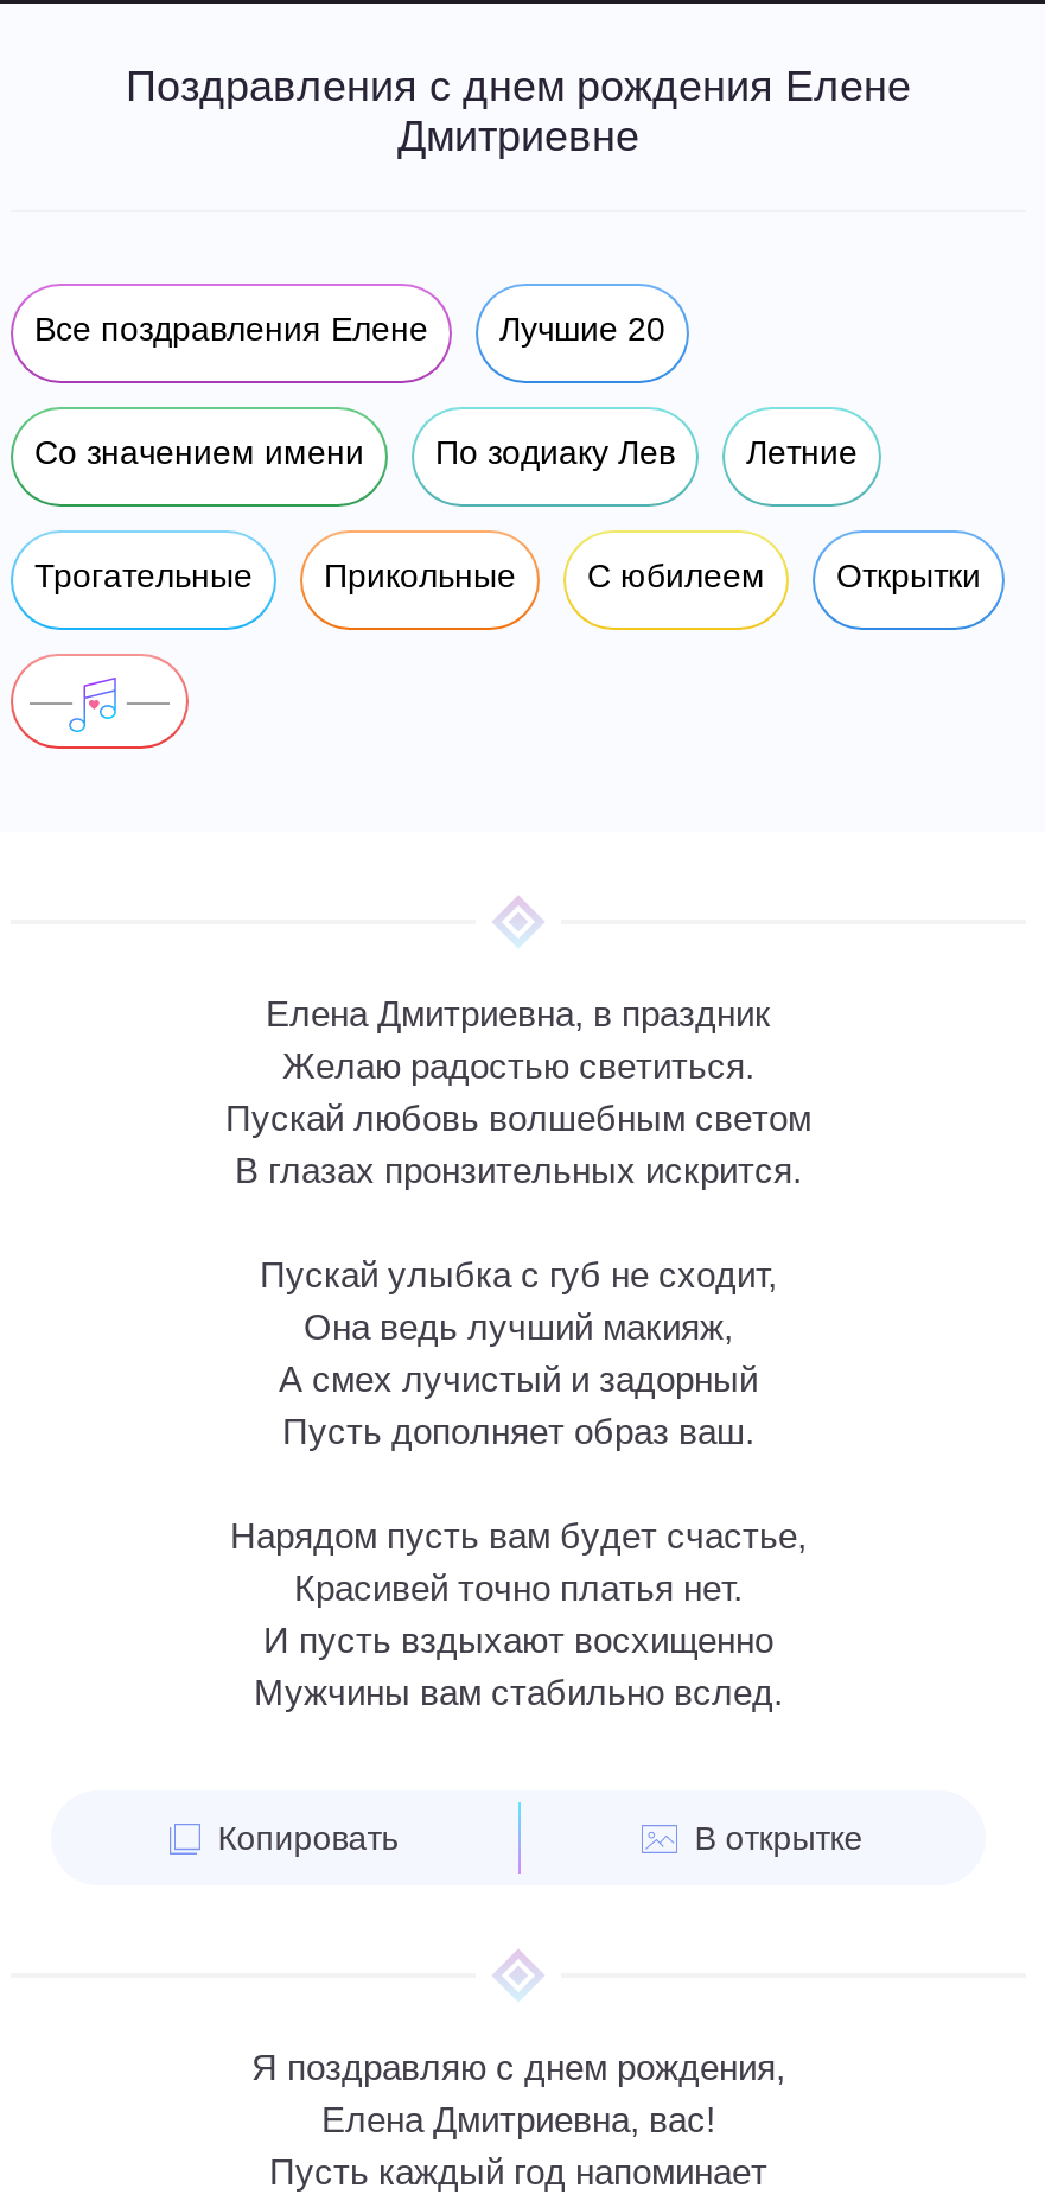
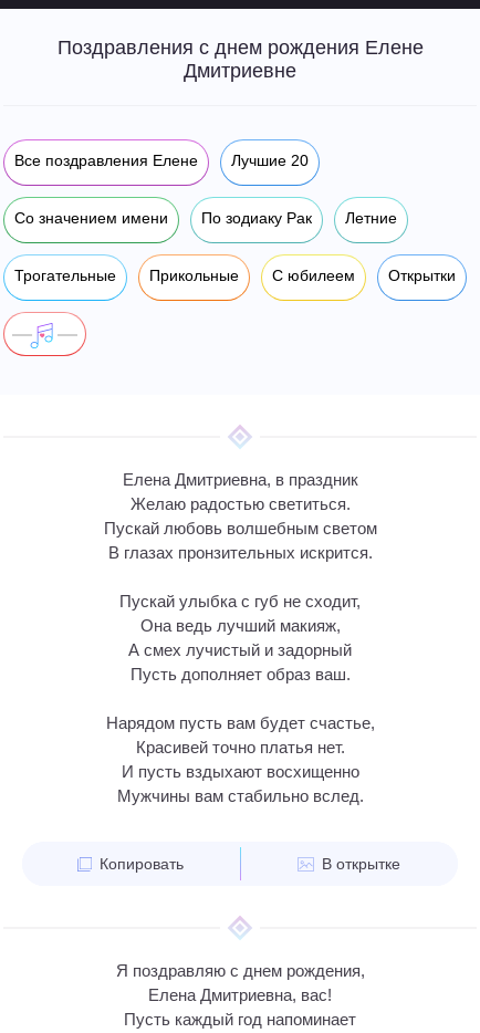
[435,434,675,472] По зодиаку Лев -> [201,209,312,227] По зодиаку Рак

